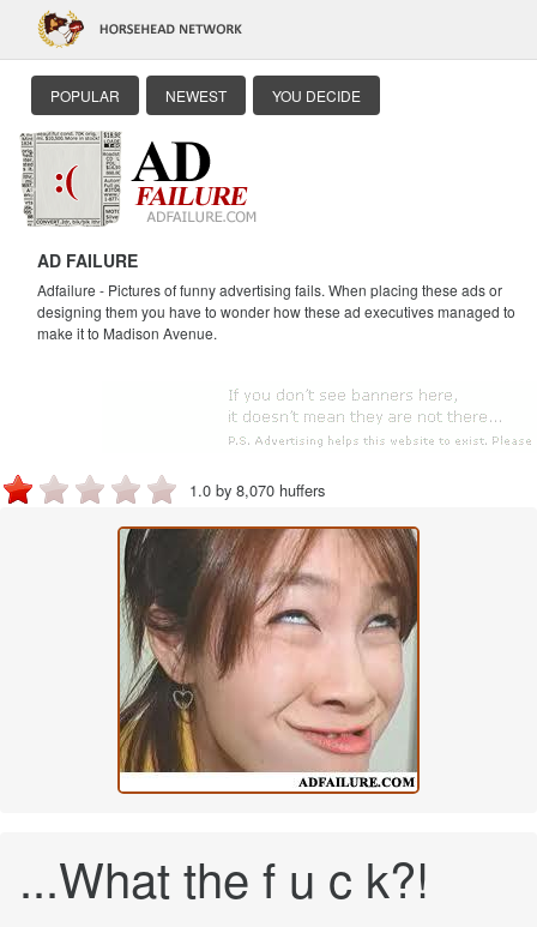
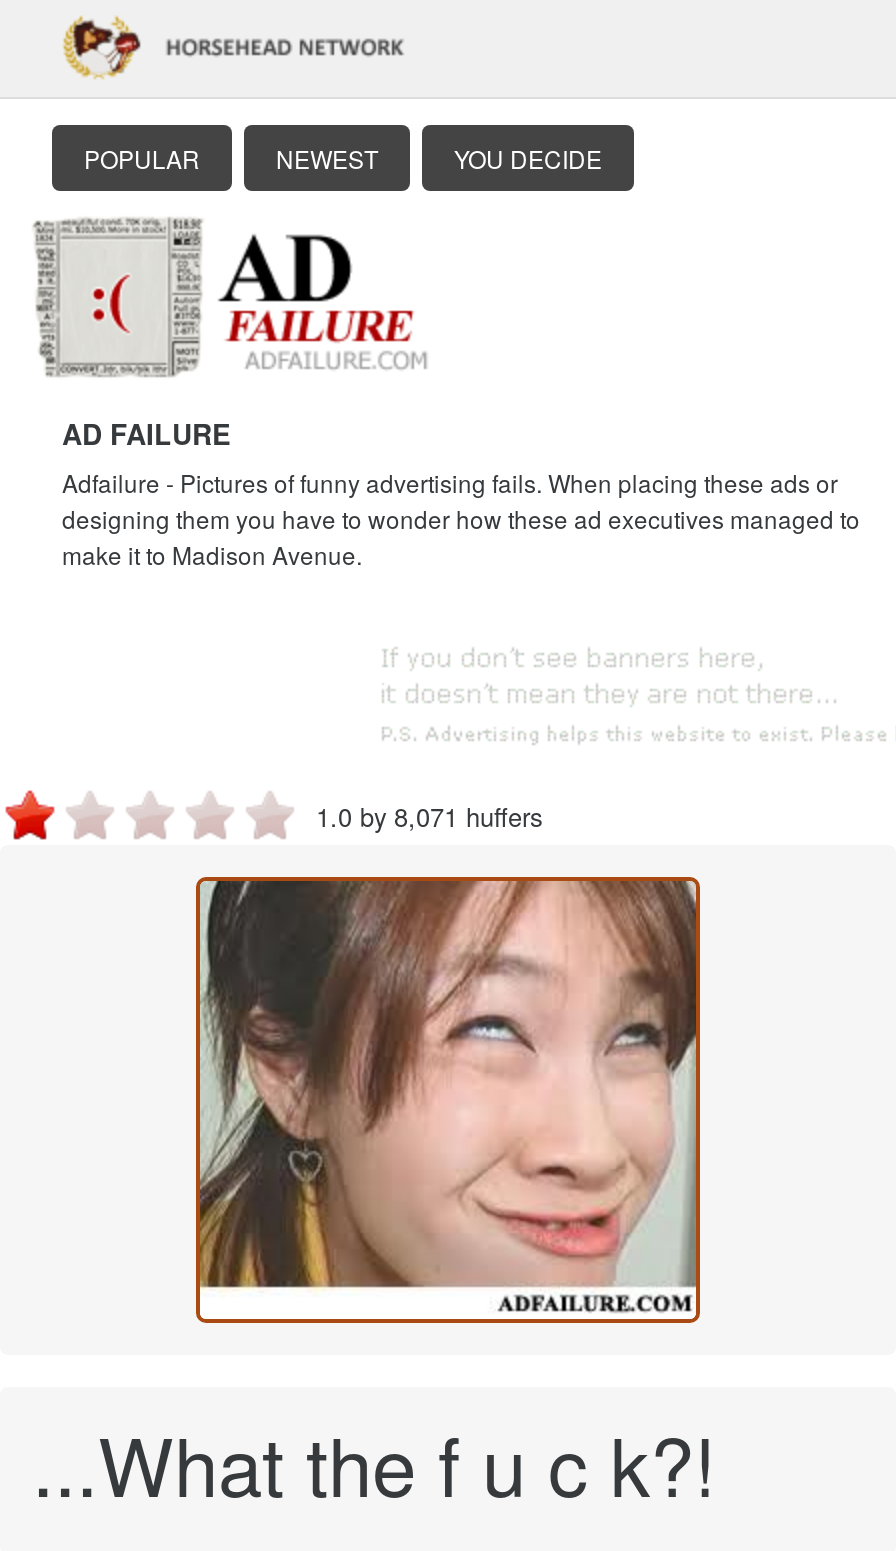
[189,478,325,501] 1.0 by 8,070 huffers -> [316,796,542,834] 1.0 by 8,071 huffers

